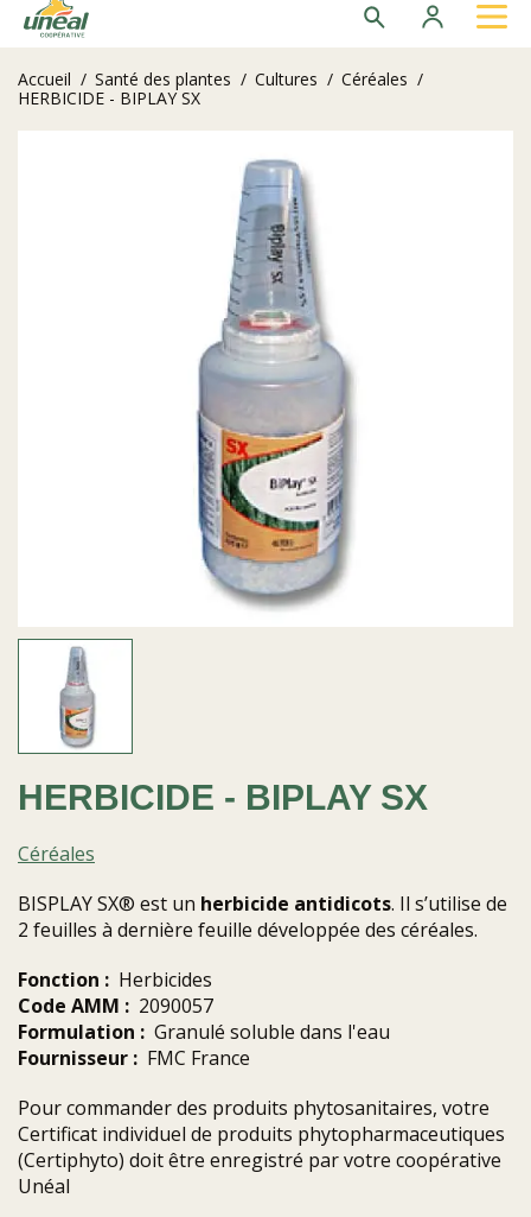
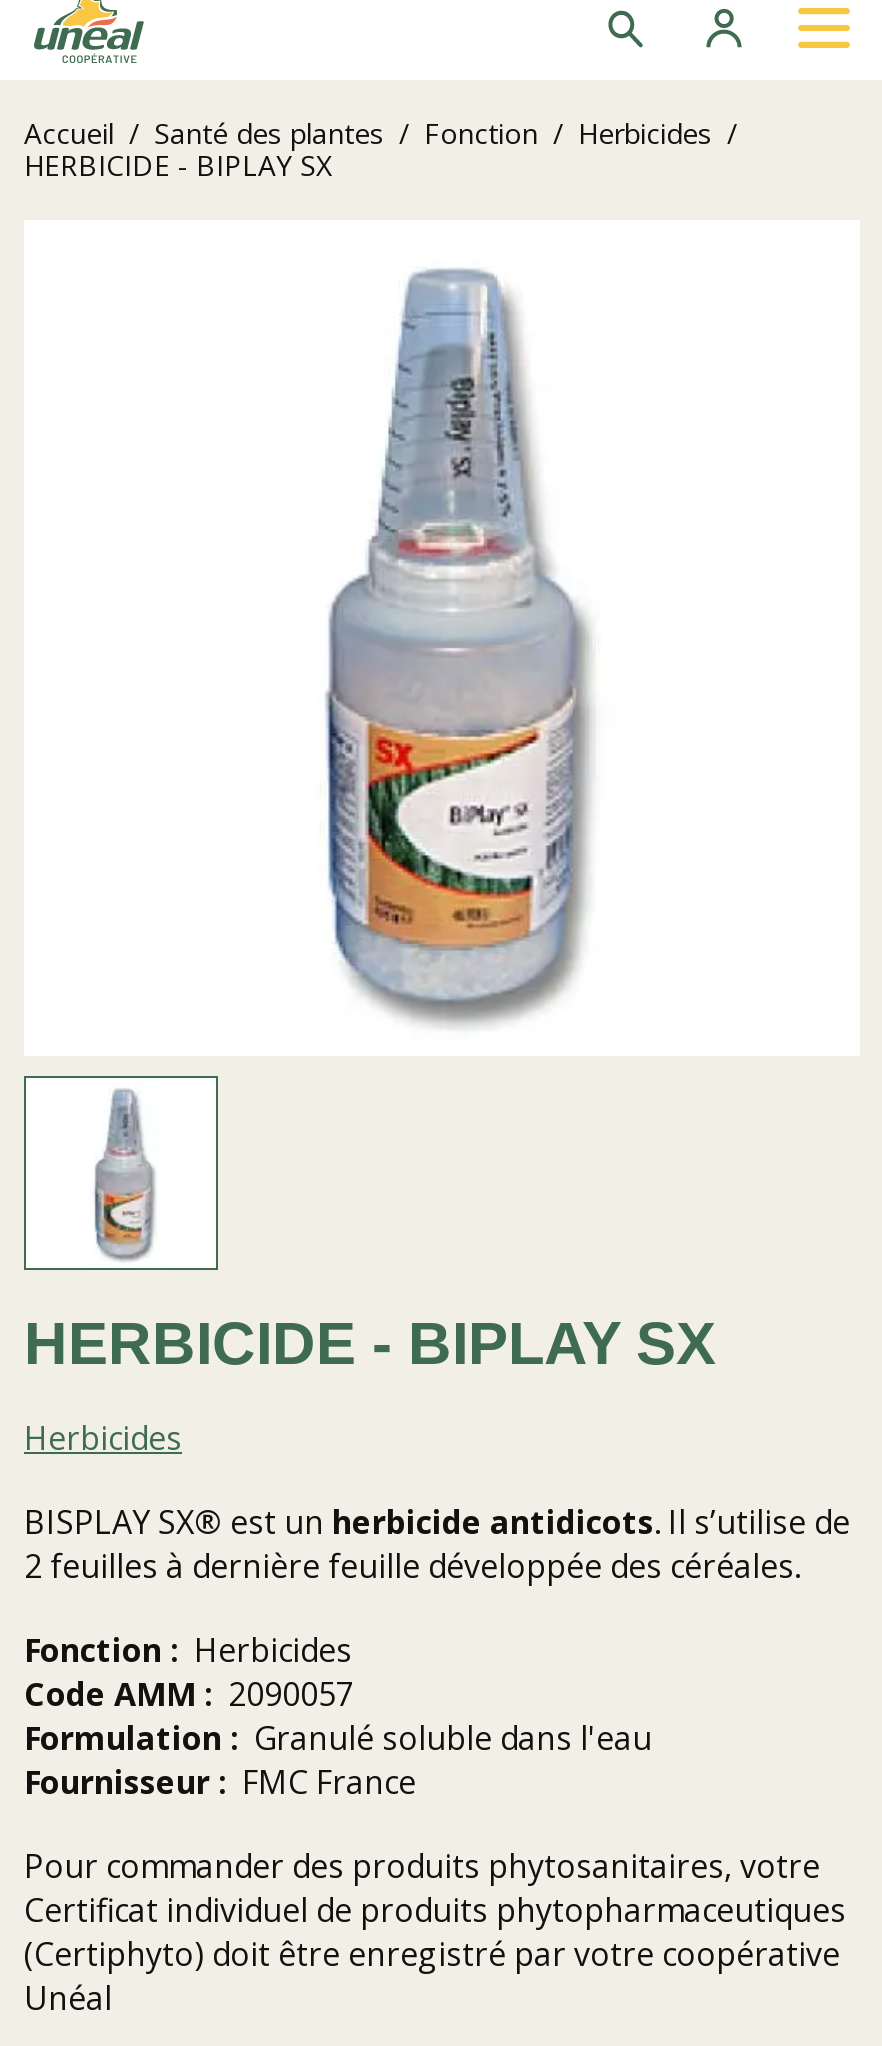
[18,67,423,90] Accueil / Santé des plantes / Cultures / Céréales / -> [24,114,737,152] Accueil / Santé des plantes / Fonction / Herbicides /
[18,840,95,867] Céréales -> [24,1416,182,1460] Herbicides

